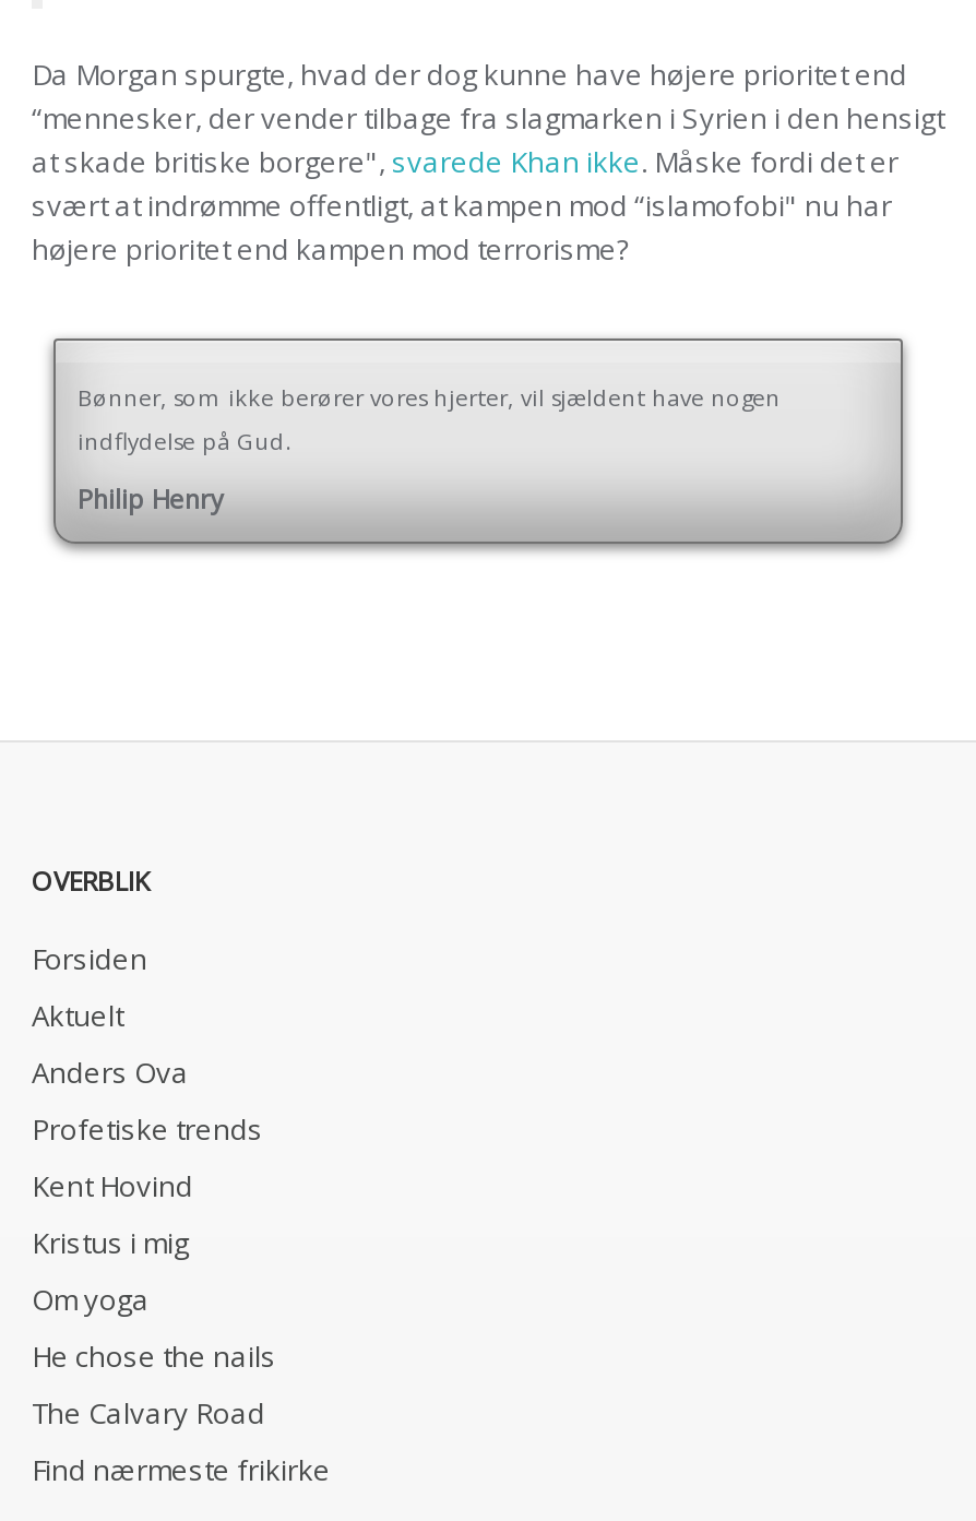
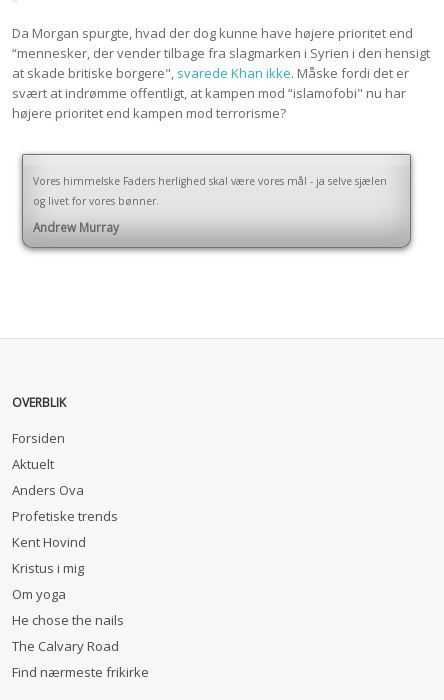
[78,382,781,456] Bønner, som ikke berører vores hjerter, vil sjældent have nogen | indflydelse på Gud. -> [33,174,387,208] Vores himmelske Faders herlighed skal være vores mål - ja selve sjælen | og livet for vores bønner.
[78,480,224,515] Philip Henry -> [33,219,119,235] Andrew Murray

